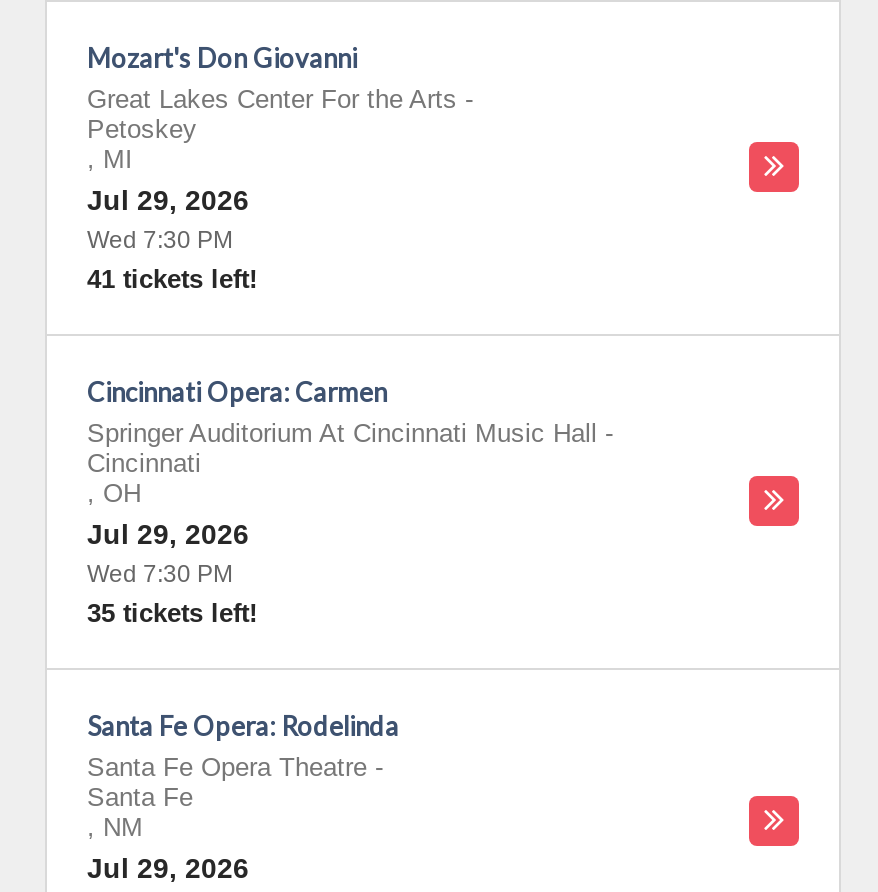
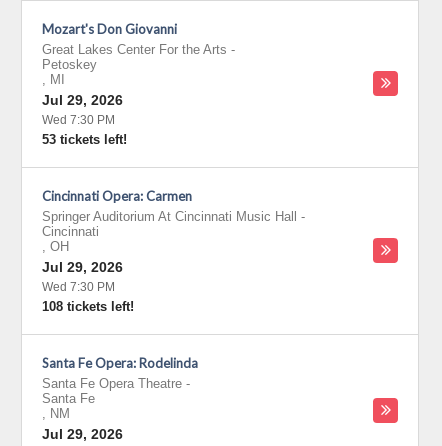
[87,264,257,294] 41 tickets left! -> [42,132,127,147] 53 tickets left!
[87,598,257,628] 35 tickets left! -> [42,299,134,314] 108 tickets left!

